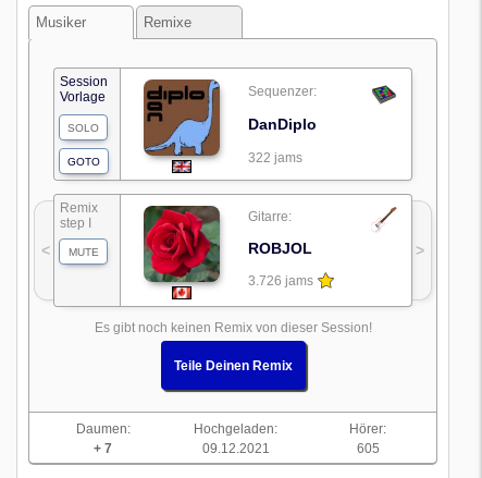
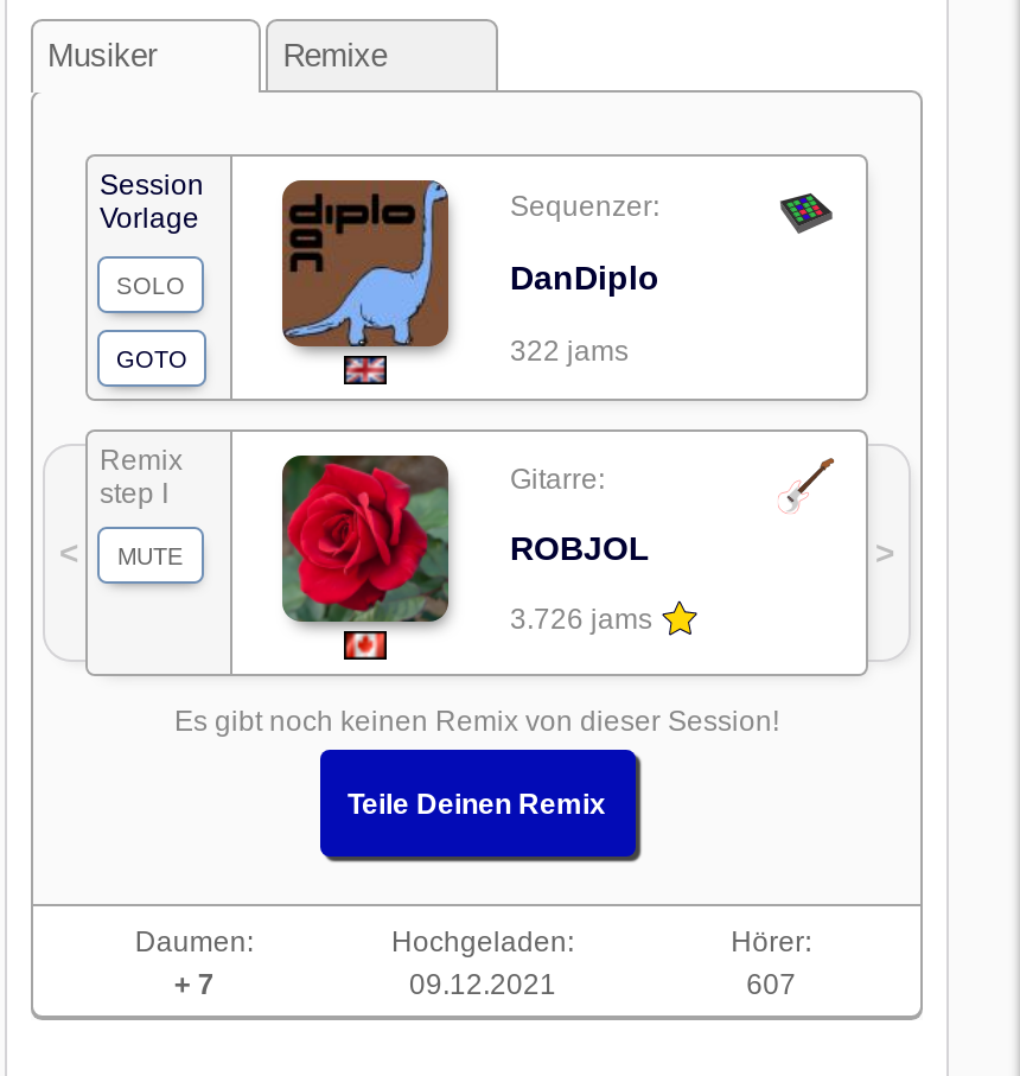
[357,441,379,457] 605 -> [746,969,796,1002] 607

